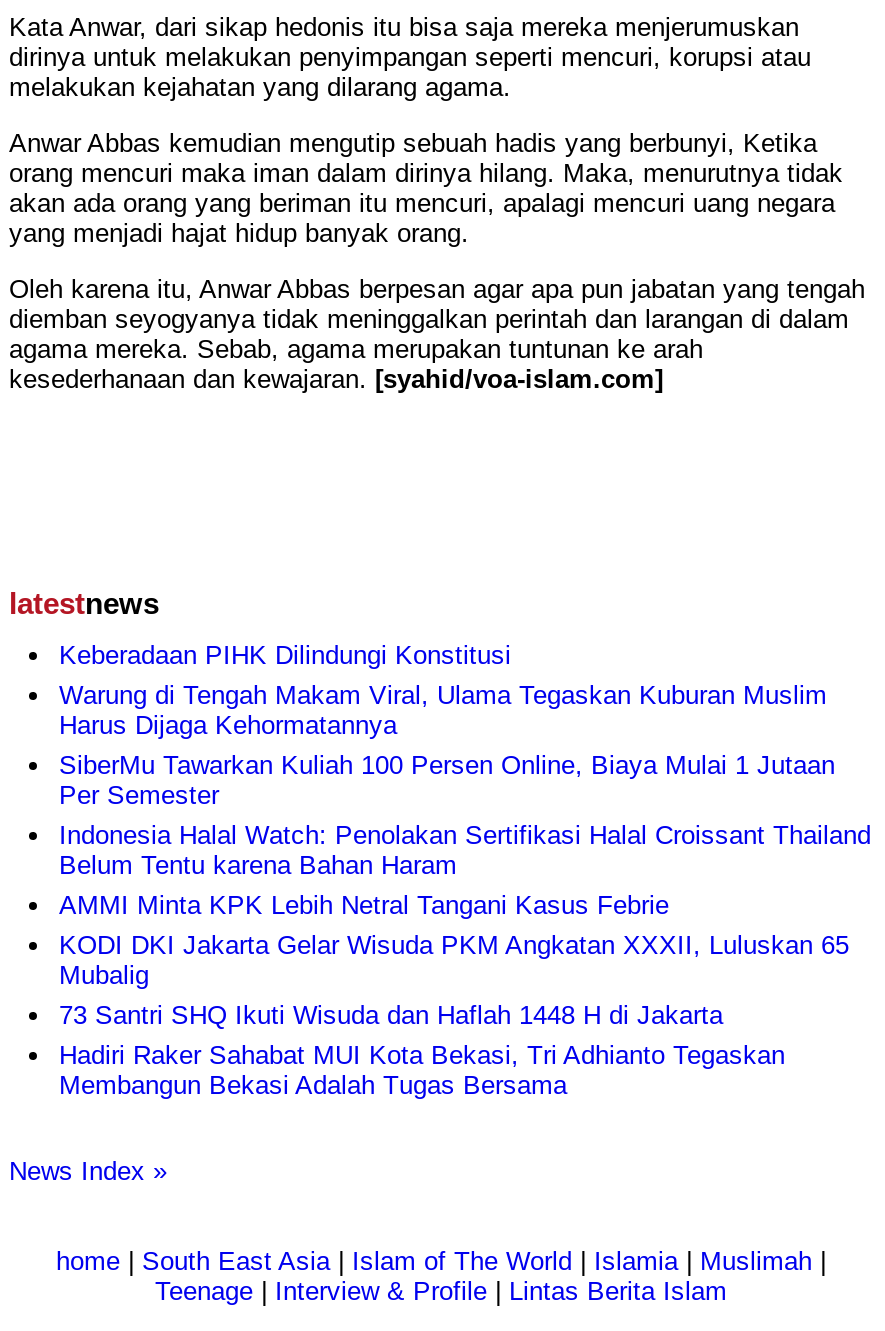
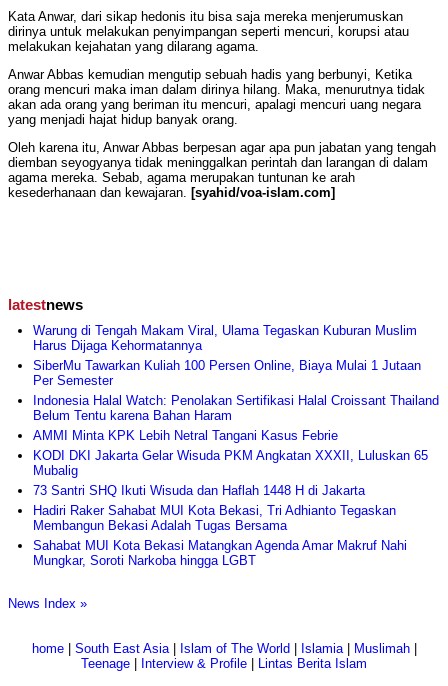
[59,640,511,670] Keberadaan PIHK Dilindungi Konstitusi -> none
moved [59,680,871,1100] -> [33,323,439,533]: Warung di Tengah Makam Viral, Ulama Tegaskan Kuburan Muslim | Harus Dijaga Kehormatannya | SiberMu Tawarkan Kuliah 100 Persen Online, Biaya Mulai 1 Jutaan | ... | Hadiri Raker Sahabat MUI Kota Bekasi, Tri Adhianto Tegaskan | Membangun Bekasi Adalah Tugas Bersama
none -> [33,538,407,568] Sahabat MUI Kota Bekasi Matangkan Agenda Amar Makruf Nahi | Mungkar, Soroti Narkoba hingga LGBT

